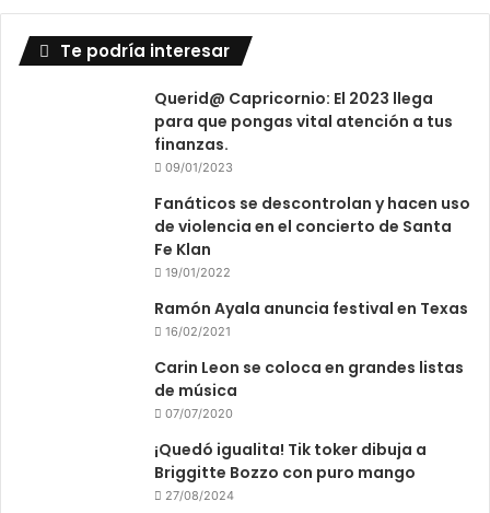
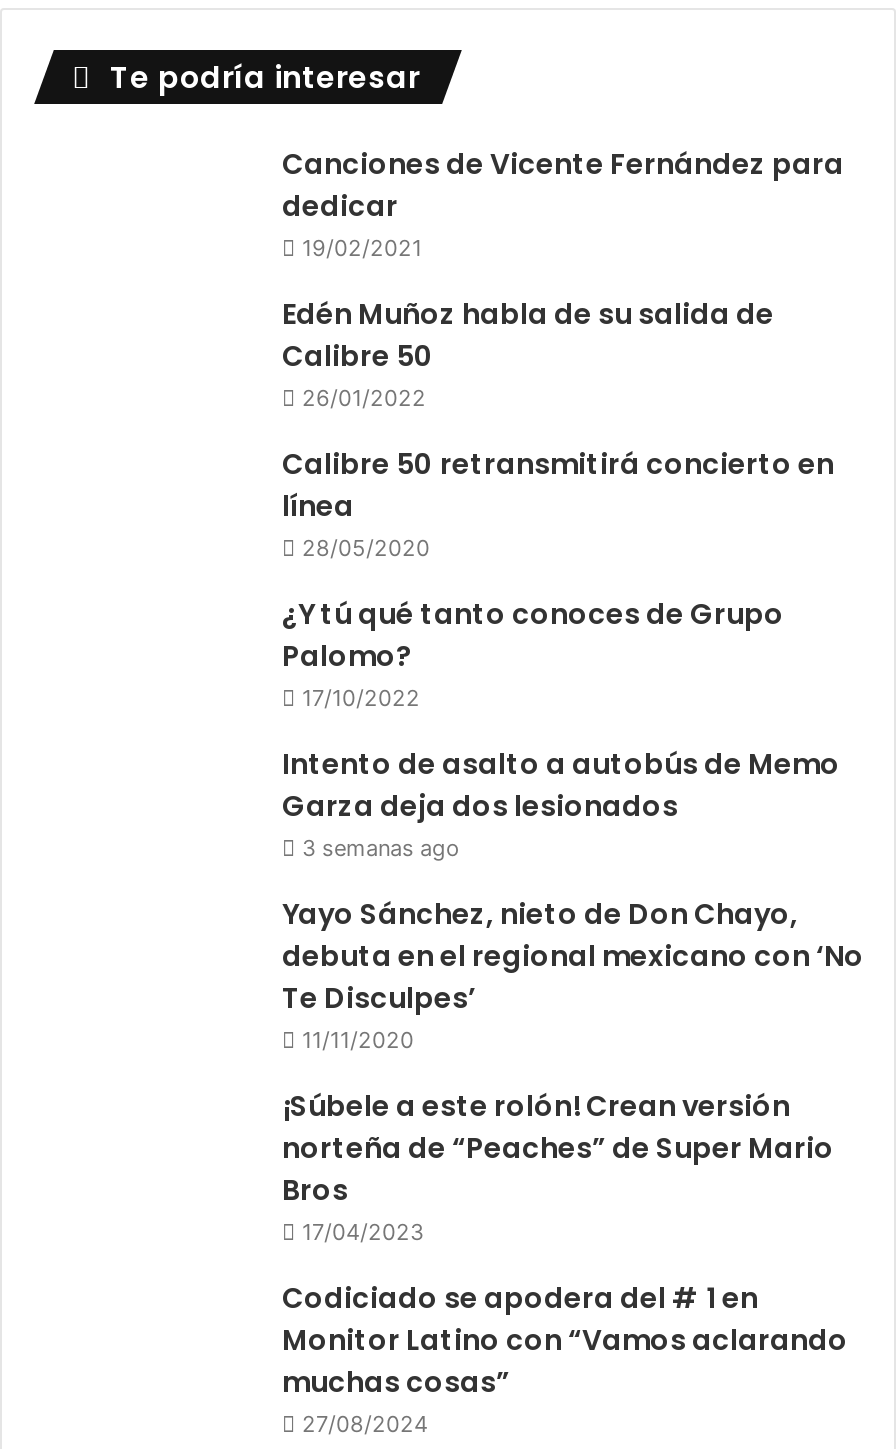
[154,88,470,483] Querid@ Capricornio: El 2023 llega | para que pongas vital atención a tus | finanzas. | 09/01/2023 | Fanáticos se descontrolan y hacen uso | de violencia en el concierto de Santa | Fe Klan | 19/01/2022 | Ramón Ayala anuncia festival en Texas | 16/02/2021 | Carin Leon se coloca en grandes listas | de música | 07/07/2020 | ¡Quedó igualita! Tik toker dibuja a | Briggitte Bozzo con puro mango -> [282,144,864,1402] Canciones de Vicente Fernández para | dedicar | 19/02/2021 | Edén Muñoz habla de su salida de | Calibre 50 | 26/01/2022 | Calibre 50 retransmitirá concierto en | línea | 28/05/2020 | ¿Y tú qué tanto conoces de Grupo | Palomo? | 17/10/2022 | Intento de asalto a autobús de Memo | Garza deja dos lesionados | 3 semanas ago | Yayo Sánchez, nieto de Don Chayo, | debuta en el regional mexicano con ‘No | Te Disculpes’ | 11/11/2020 | ¡Súbele a este rolón! Crean versión | norteña de “Peaches” de Super Mario | Bros | 17/04/2023 | Codiciado se apodera del # 1 en | Monitor Latino con “Vamos aclarando | muchas cosas”

